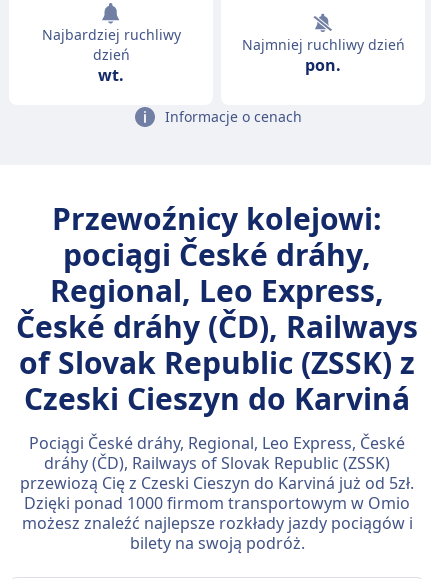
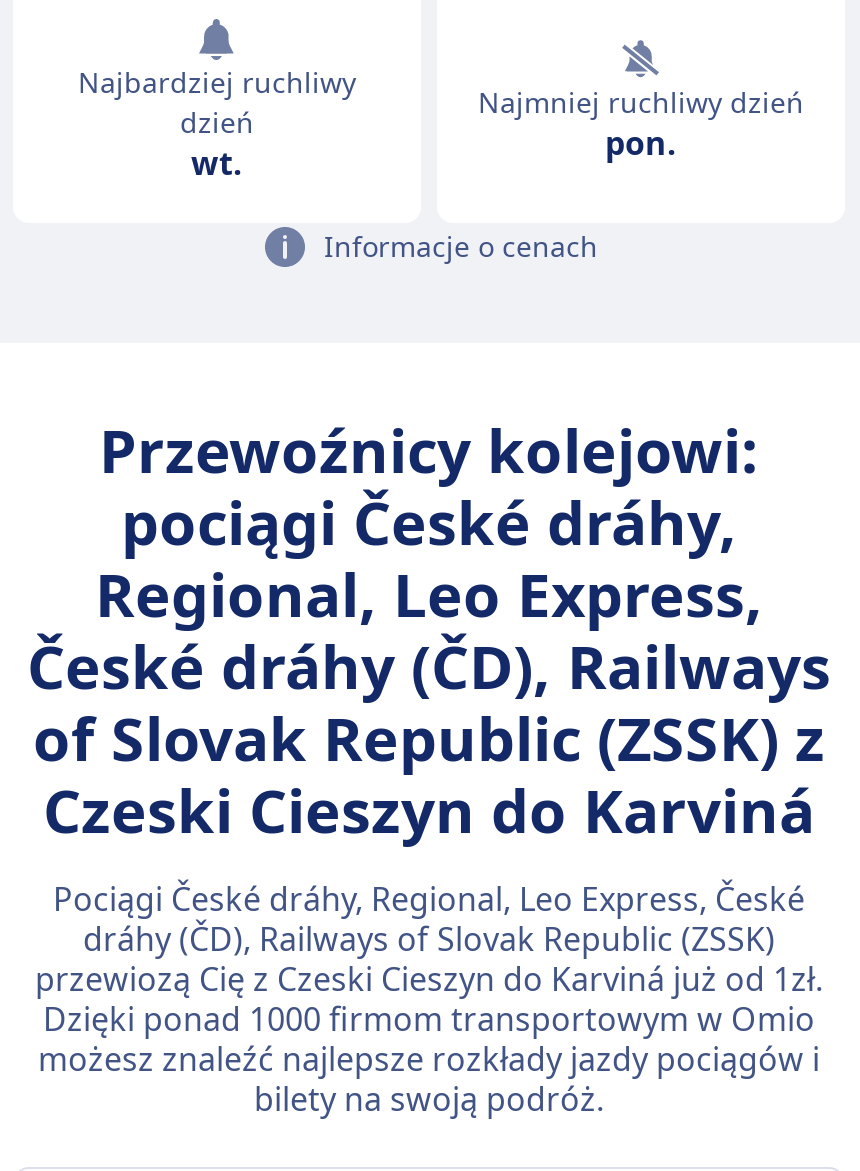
[20,472,414,494] przewiozą Cię z Czeski Cieszyn do Karviná już od 5zł. -> [35,957,823,1001] przewiozą Cię z Czeski Cieszyn do Karviná już od 1zł.

